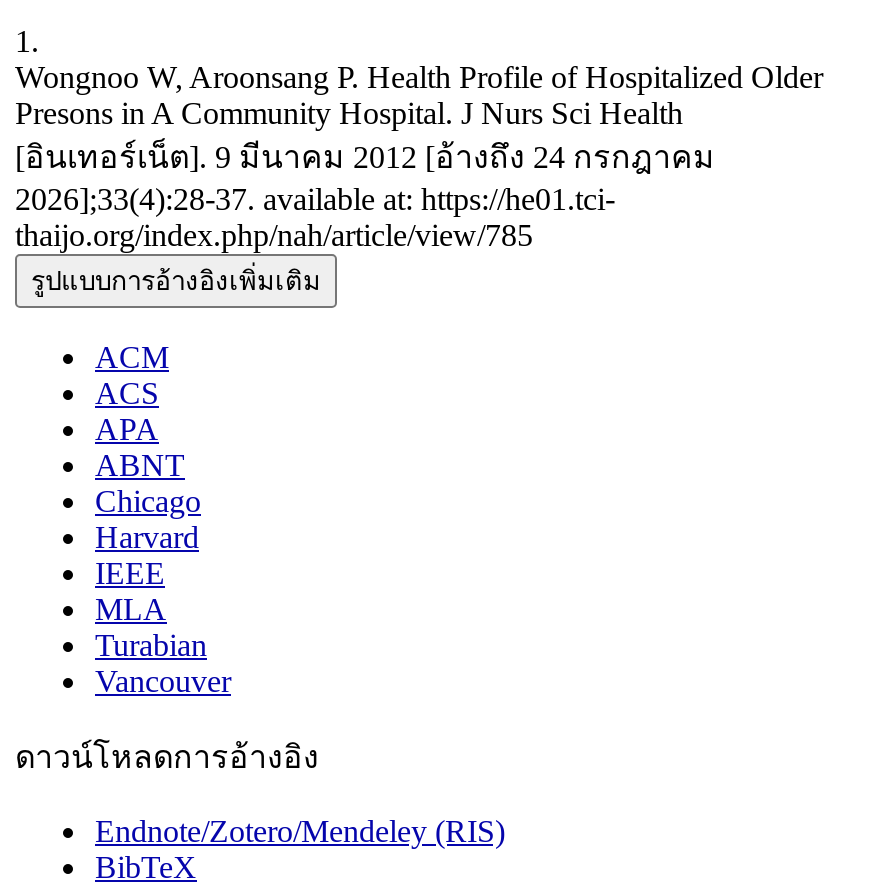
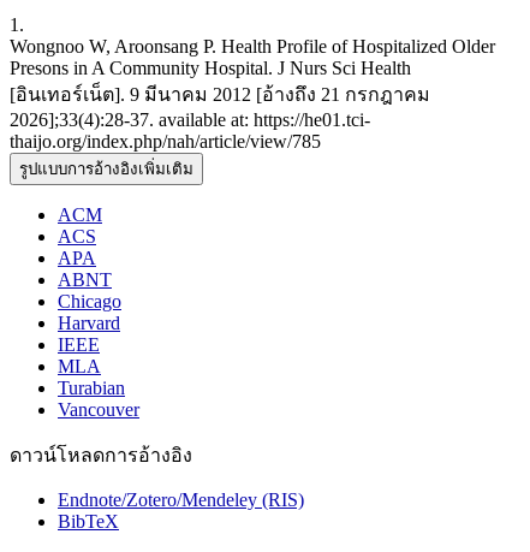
[15,140,715,174] [อินเทอร์เน็ต]. 9 มีนาคม 2012 [อ้างถึง 24 กรกฎาคม -> [10,84,430,104] [อินเทอร์เน็ต]. 9 มีนาคม 2012 [อ้างถึง 21 กรกฎาคม

